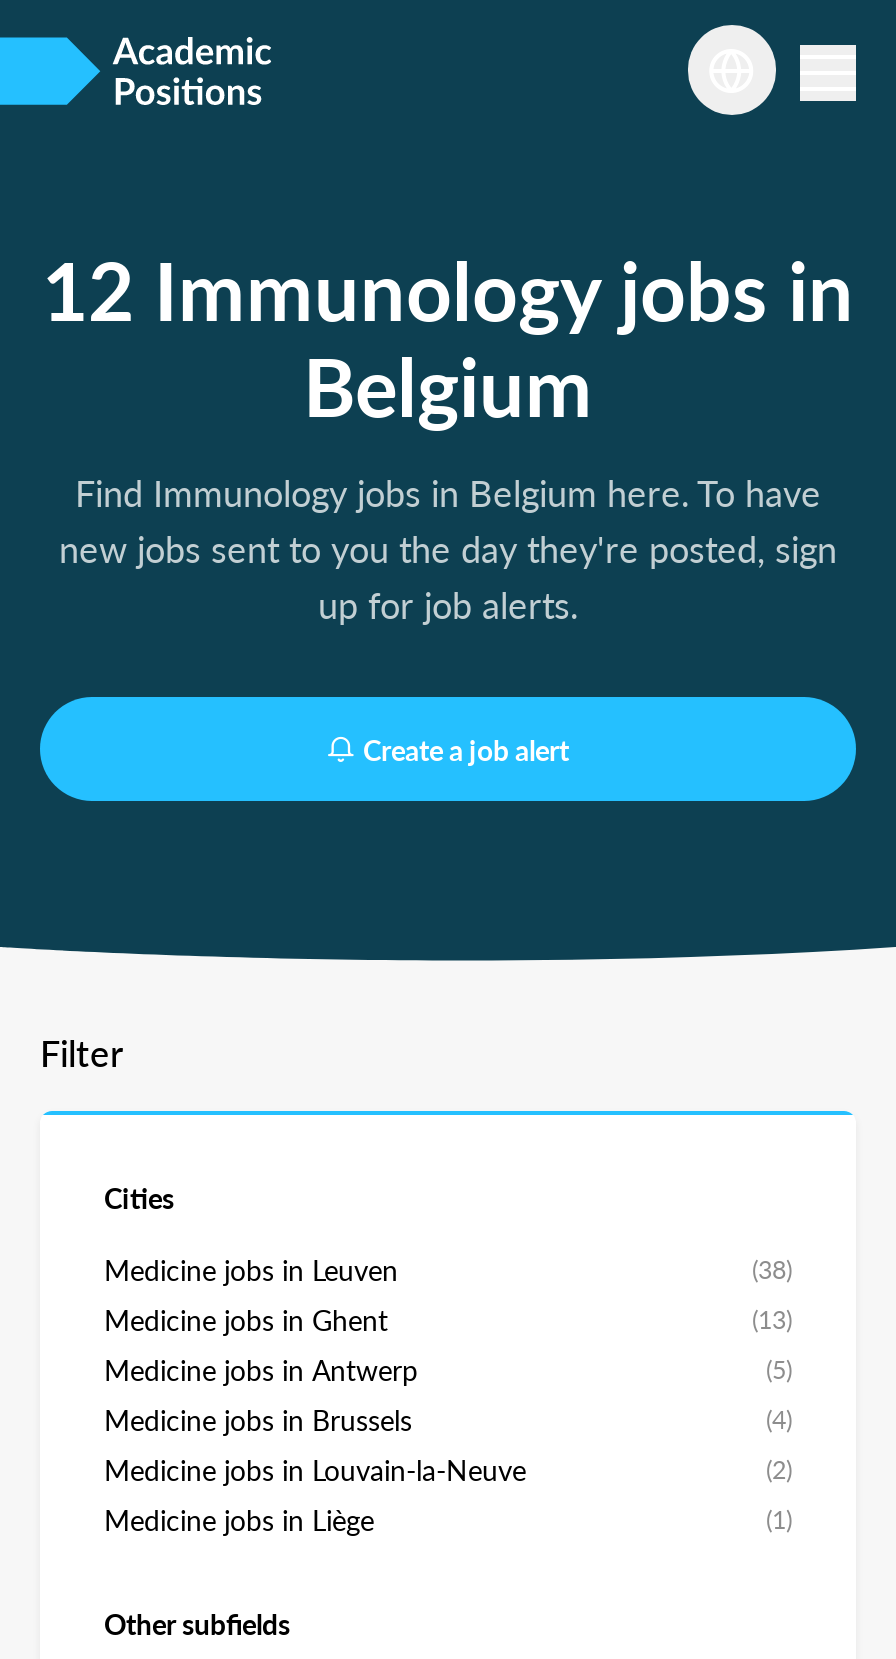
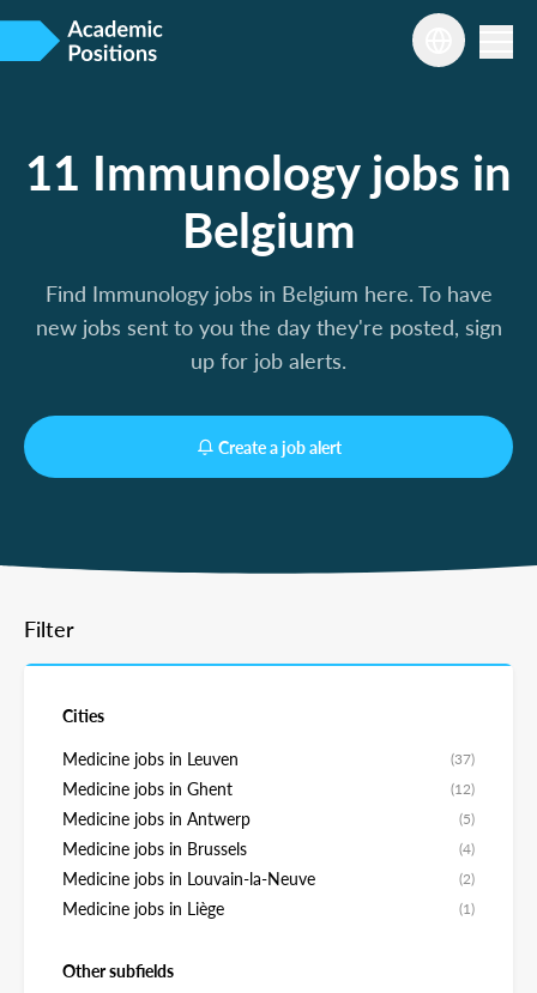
[42,231,854,345] 12 Immunology jobs in -> [25,137,512,205] 11 Immunology jobs in
[752,1251,792,1287] (38) -> [451,747,475,769] (37)
[752,1301,792,1337] (13) -> [451,777,475,799] (12)

